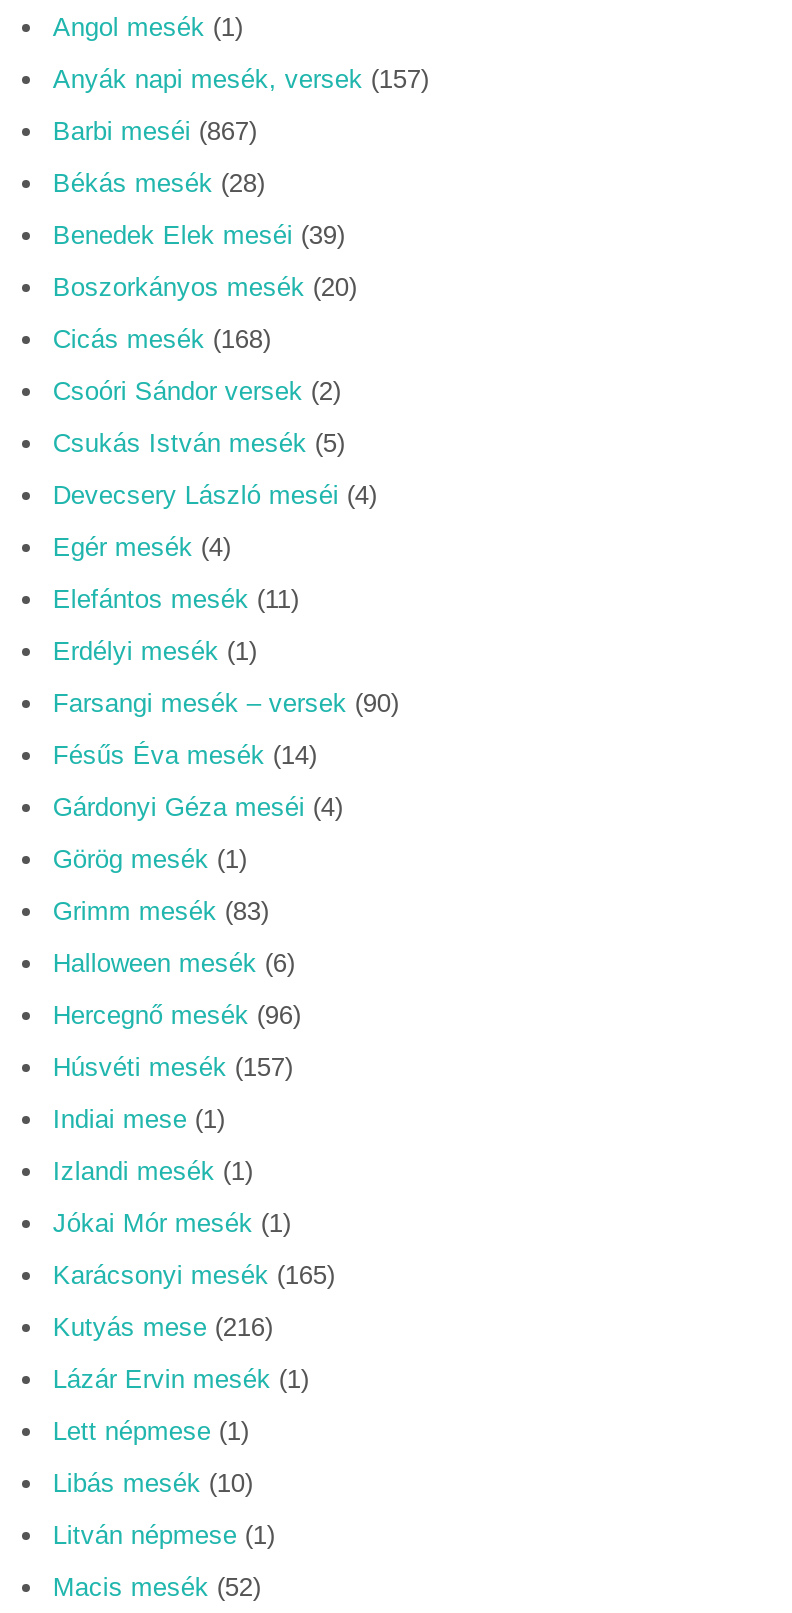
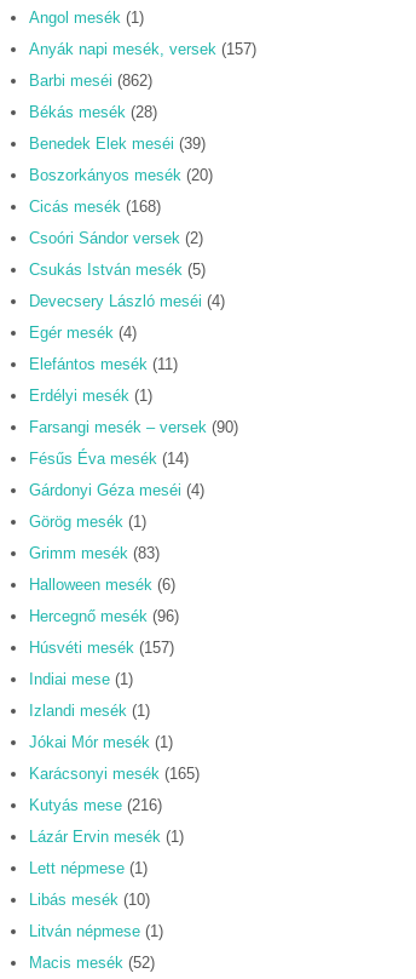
[53,115,257,145] Barbi meséi (867) -> [30,71,153,89] Barbi meséi (862)

